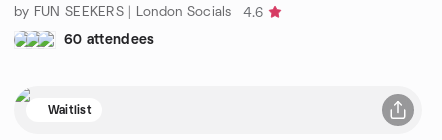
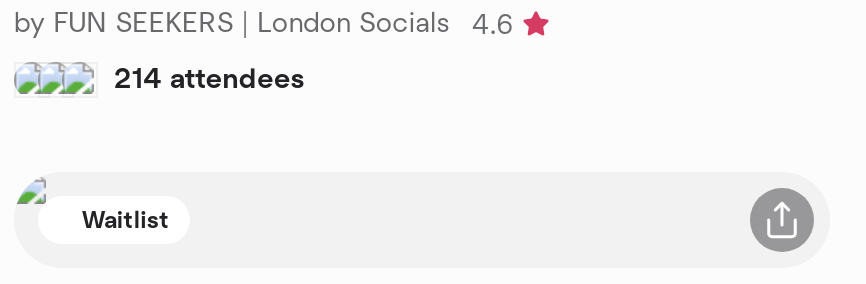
[64,32,154,46] 60 attendees -> [114,65,305,93] 214 attendees

